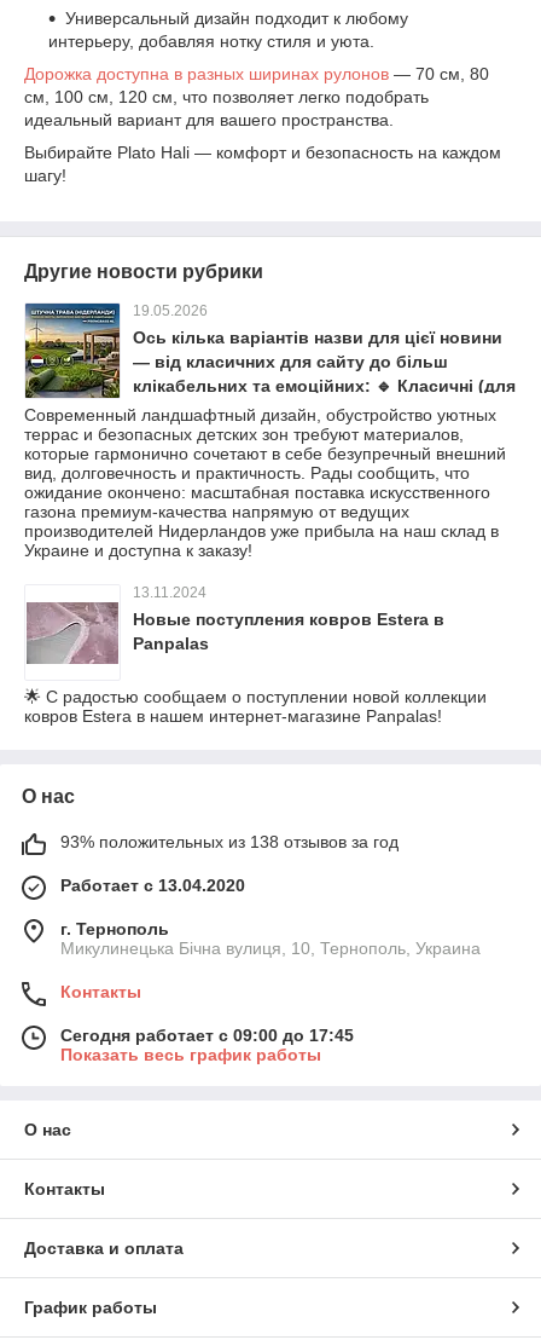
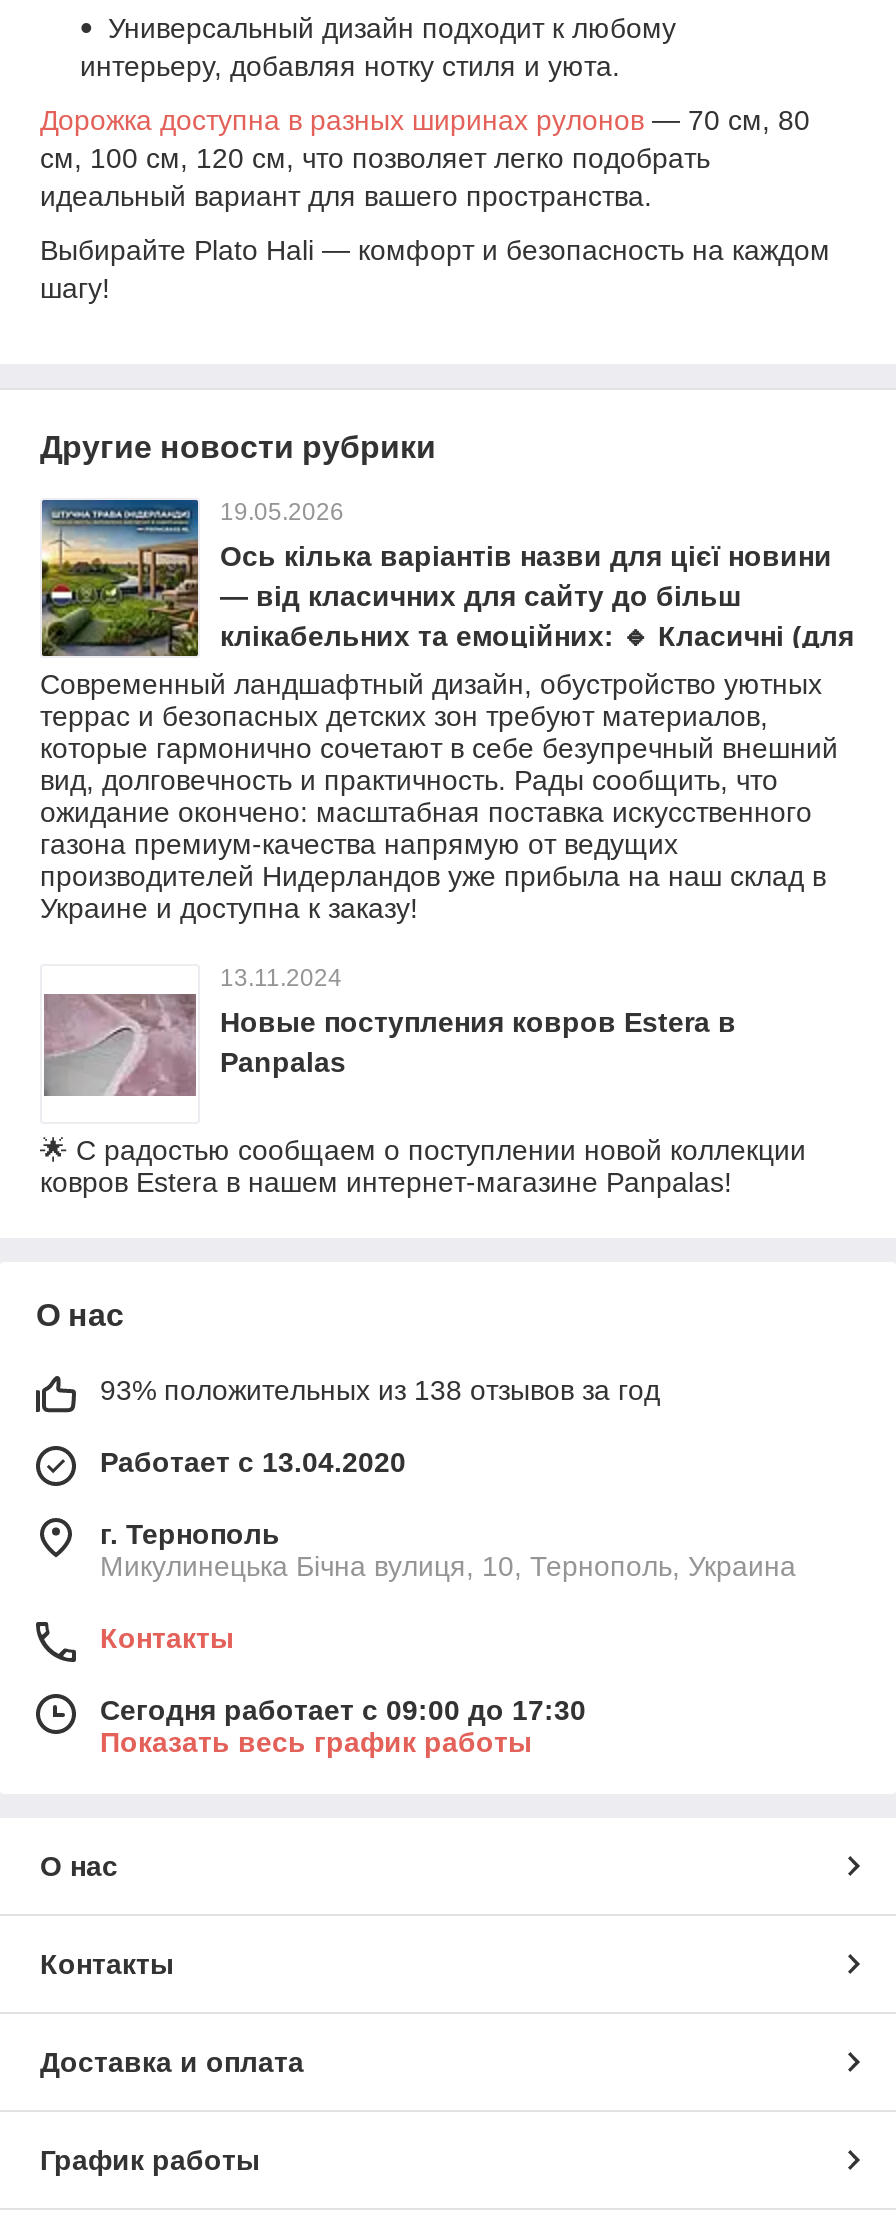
[60,1026,354,1045] Сегодня работает с 09:00 до 17:45 -> [100,1694,586,1726] Сегодня работает с 09:00 до 17:30

